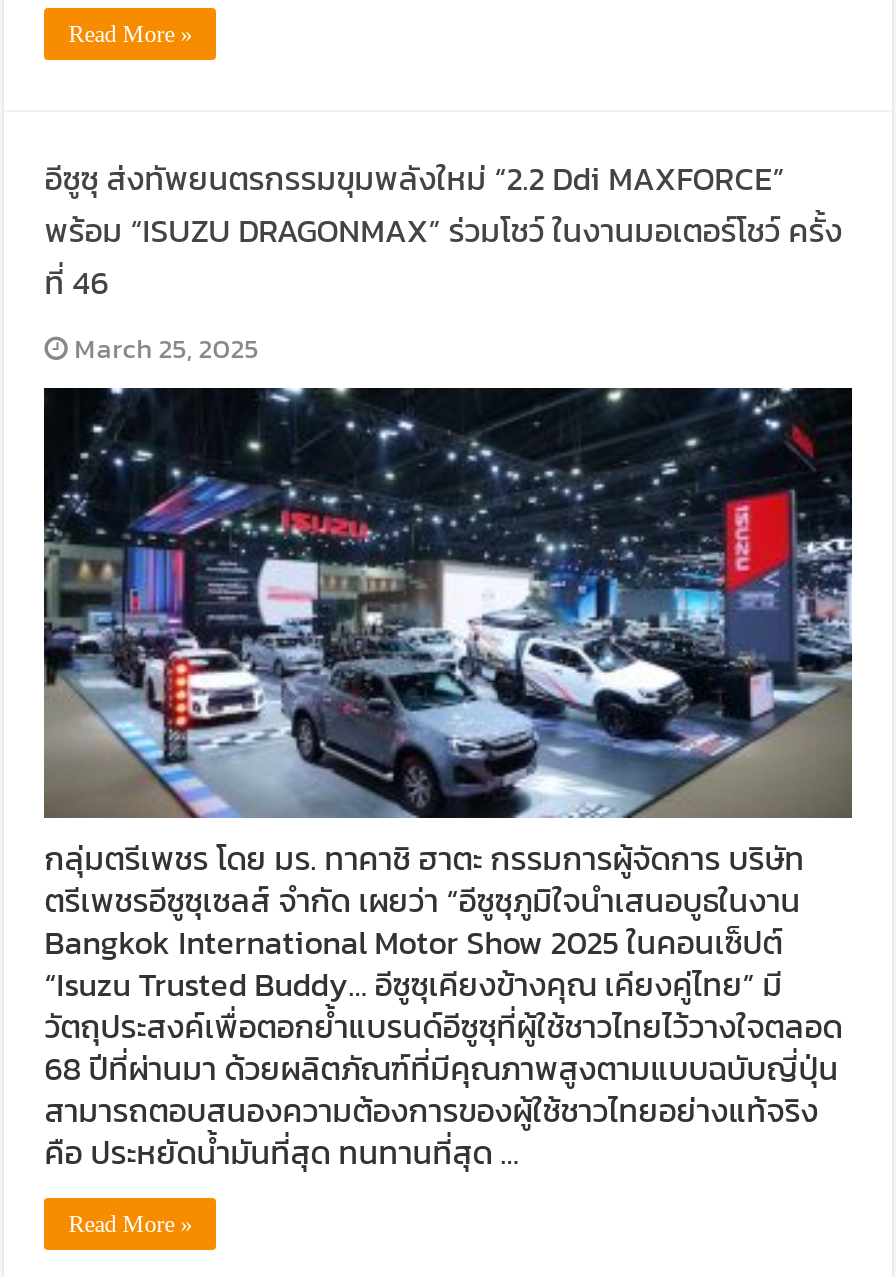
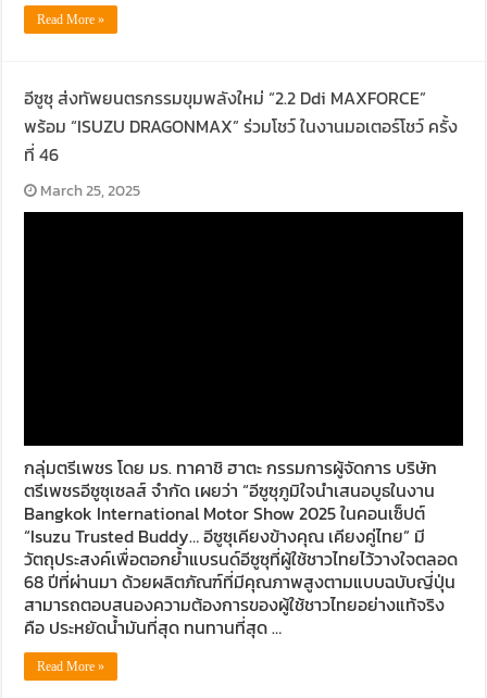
[42,386,854,820] [image] -> none

